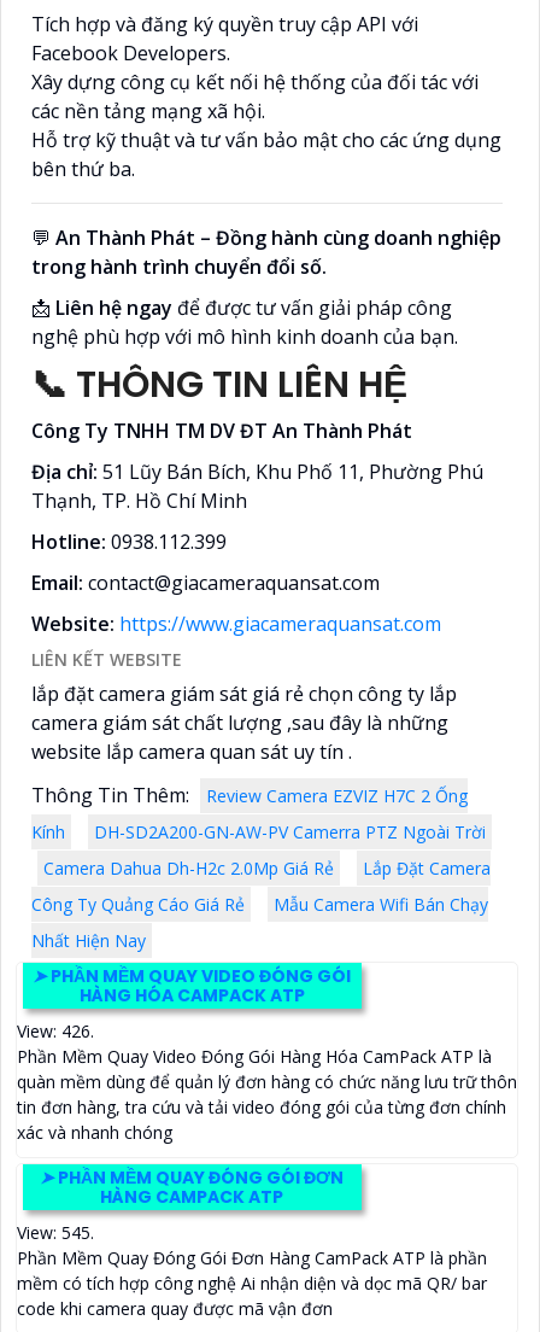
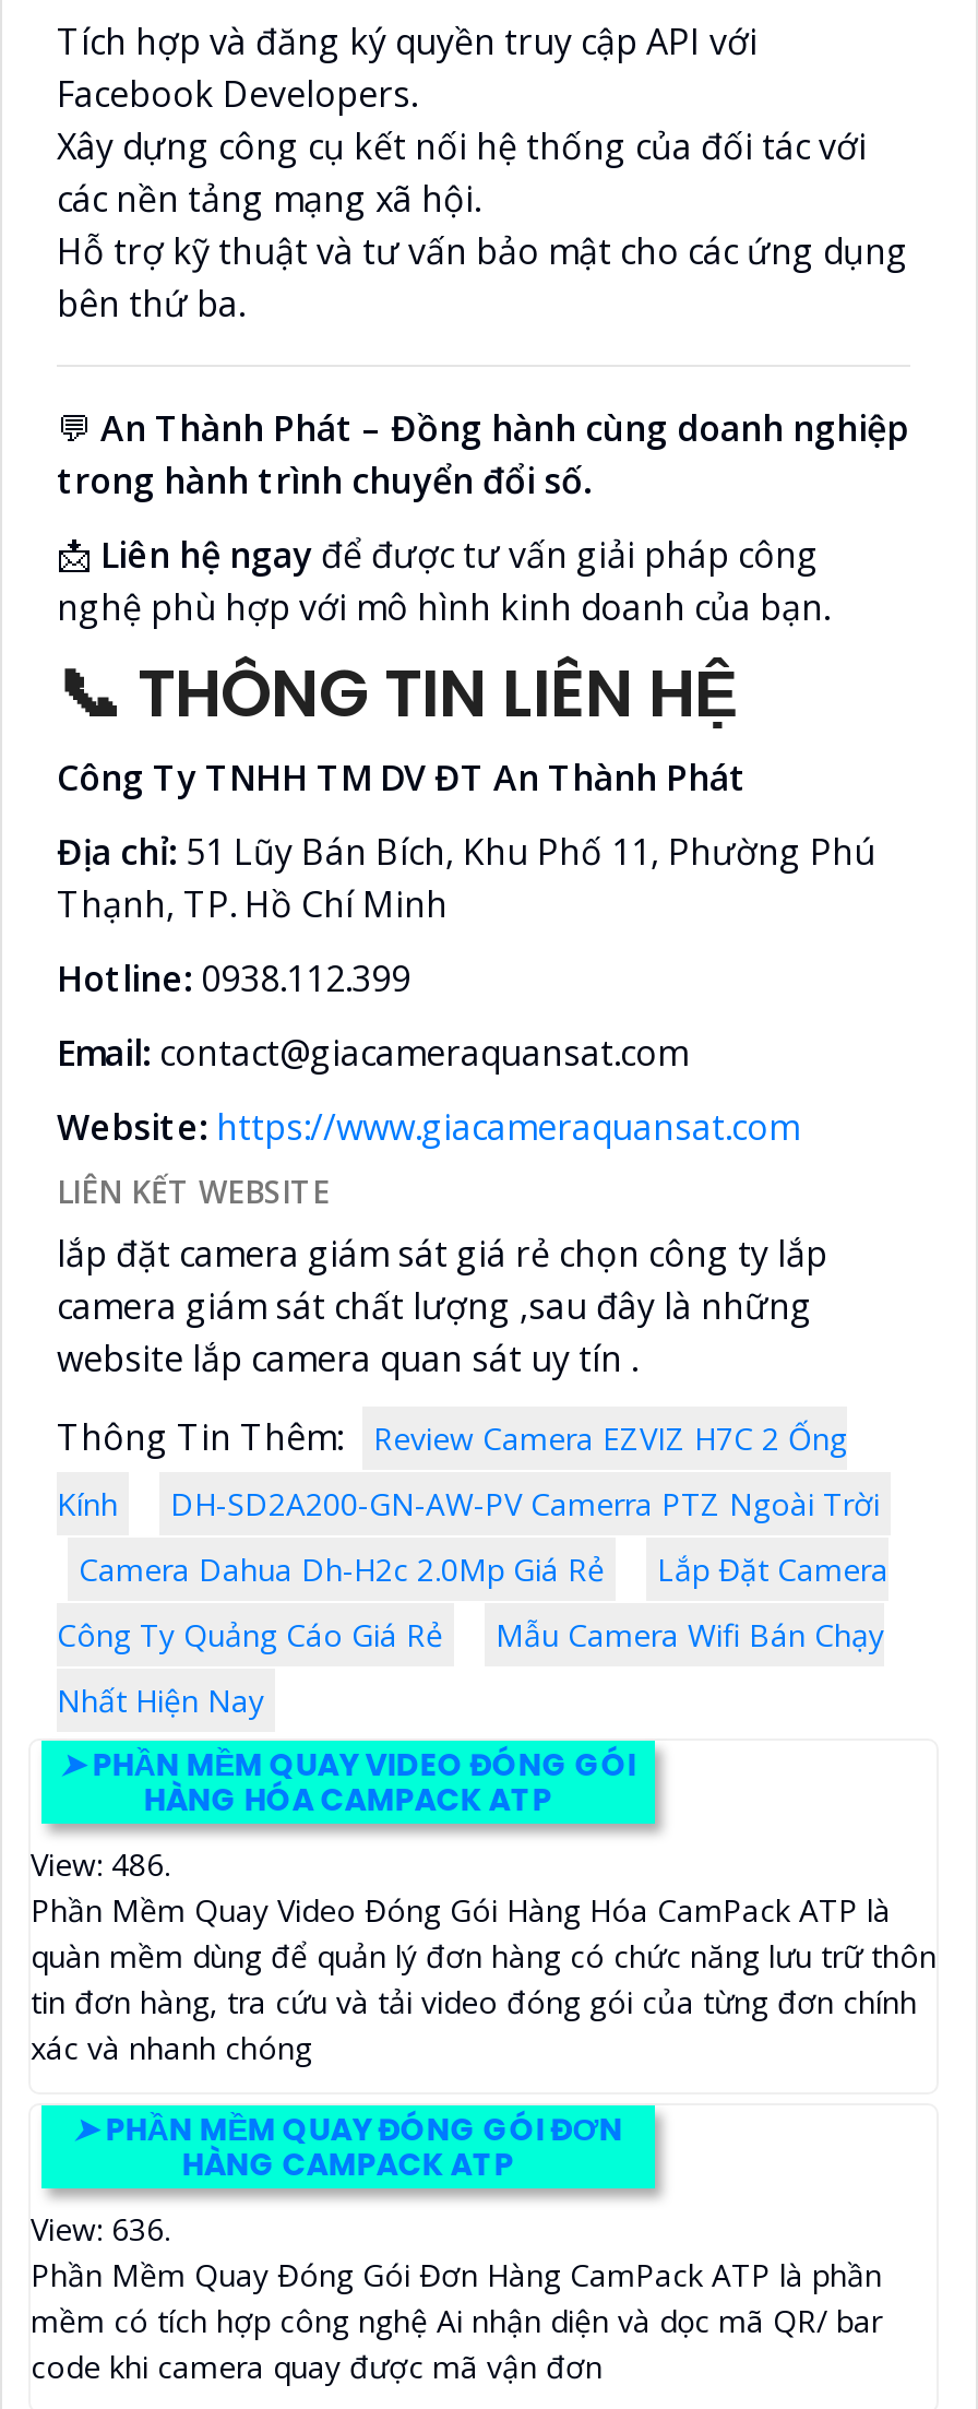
[17,1019,94,1042] View: 426. -> [31,1843,170,1884] View: 486.
[17,1221,94,1244] View: 545. -> [31,2207,170,2249] View: 636.

